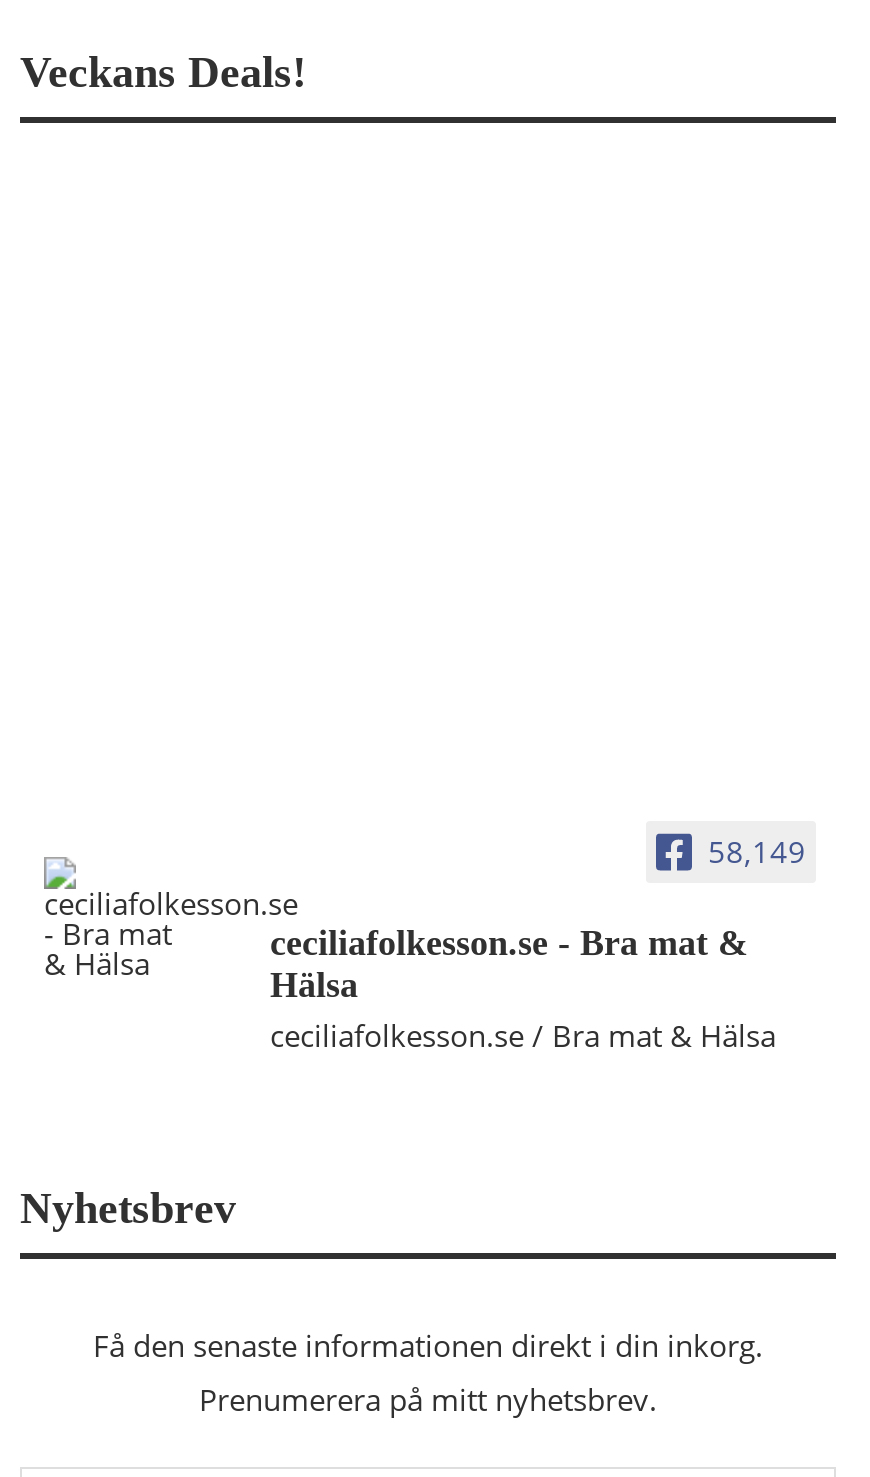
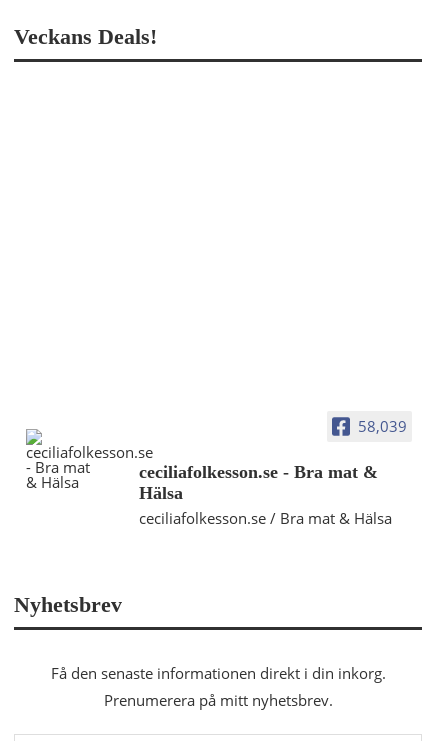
[708,832,806,872] 58,149 -> [358,416,407,436] 58,039

